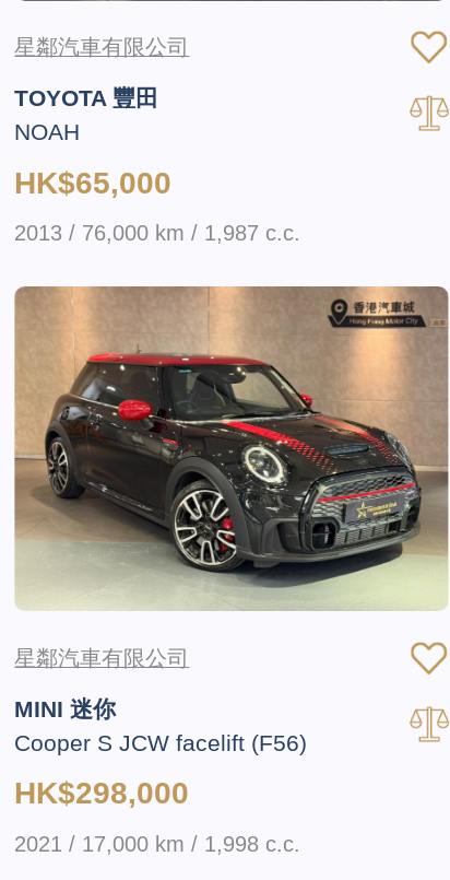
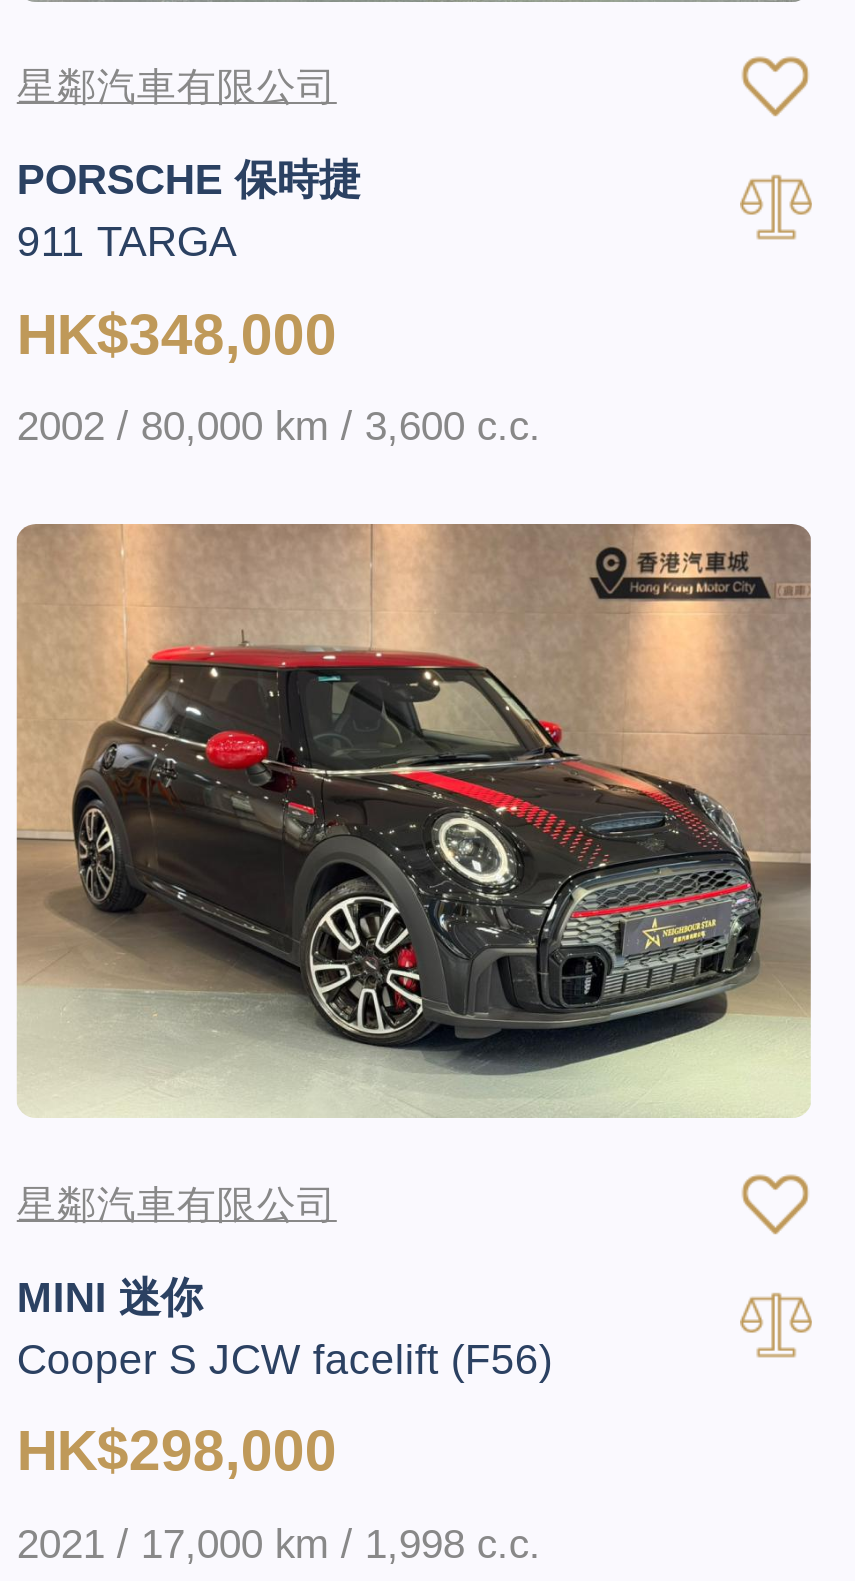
[15,86,159,145] TOYOTA 豐田 | NOAH -> [17,157,361,265] PORSCHE 保時捷 | 911 TARGA
[15,165,172,200] HK$65,000 -> [17,301,337,365] HK$348,000
[15,221,301,245] 2013 / 76,000 km / 1,987 c.c. -> [17,404,541,448] 2002 / 80,000 km / 3,600 c.c.

